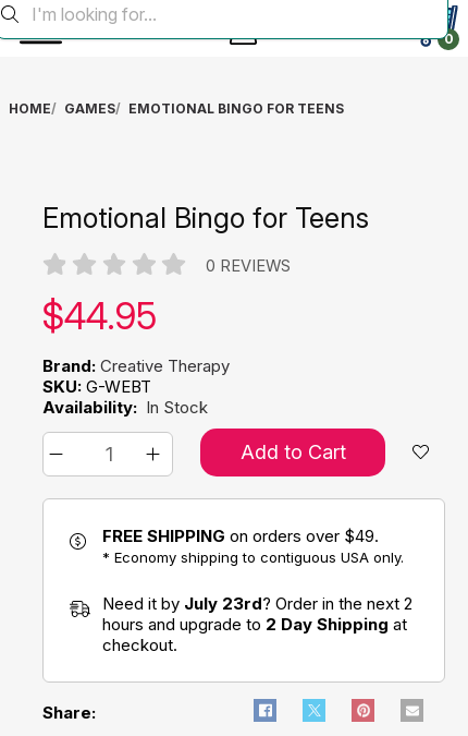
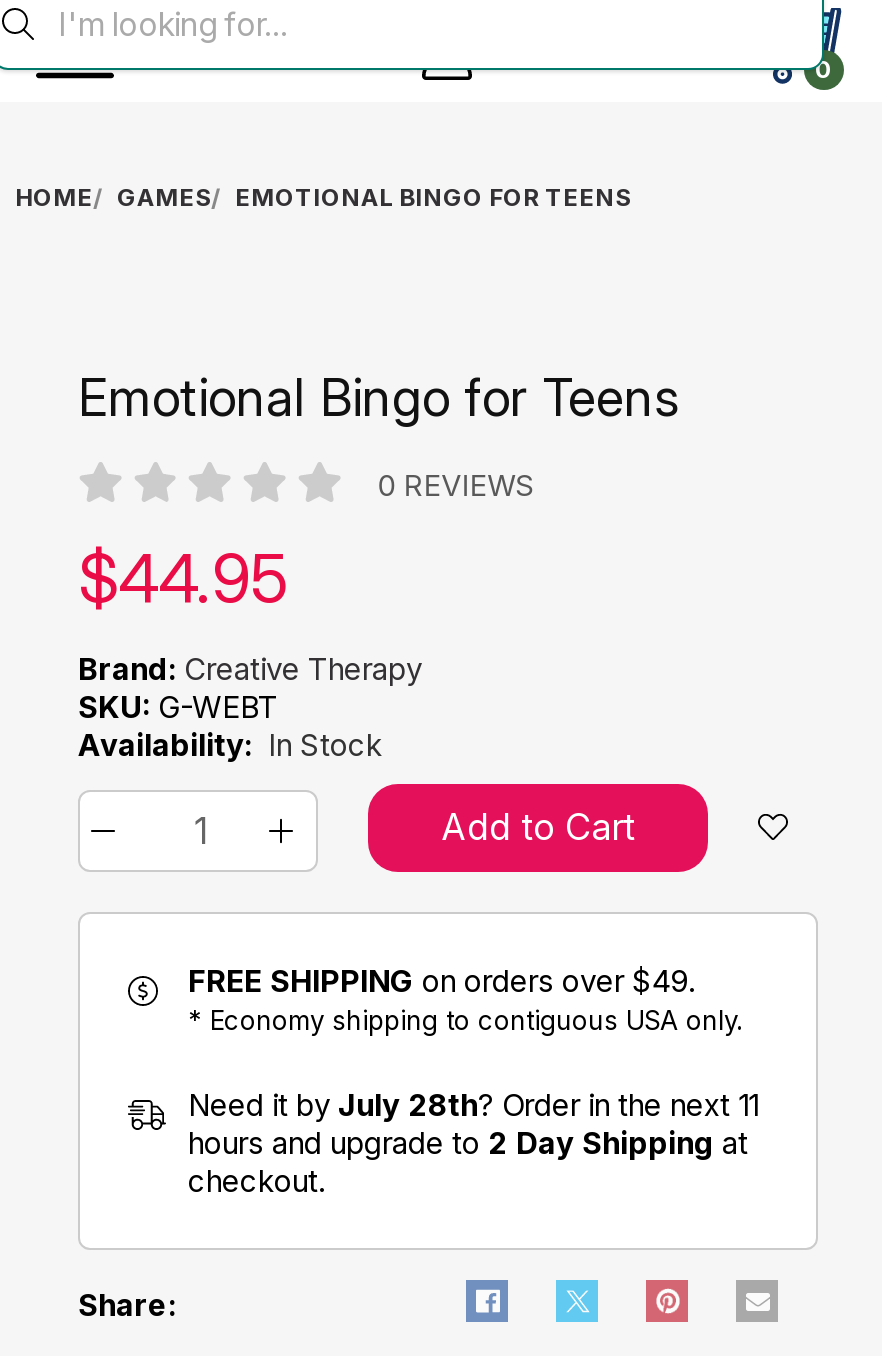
[102,593,412,613] Need it by July 23rd? Order in the next 2 -> [188,1085,758,1123] Need it by July 28th? Order in the next 11

